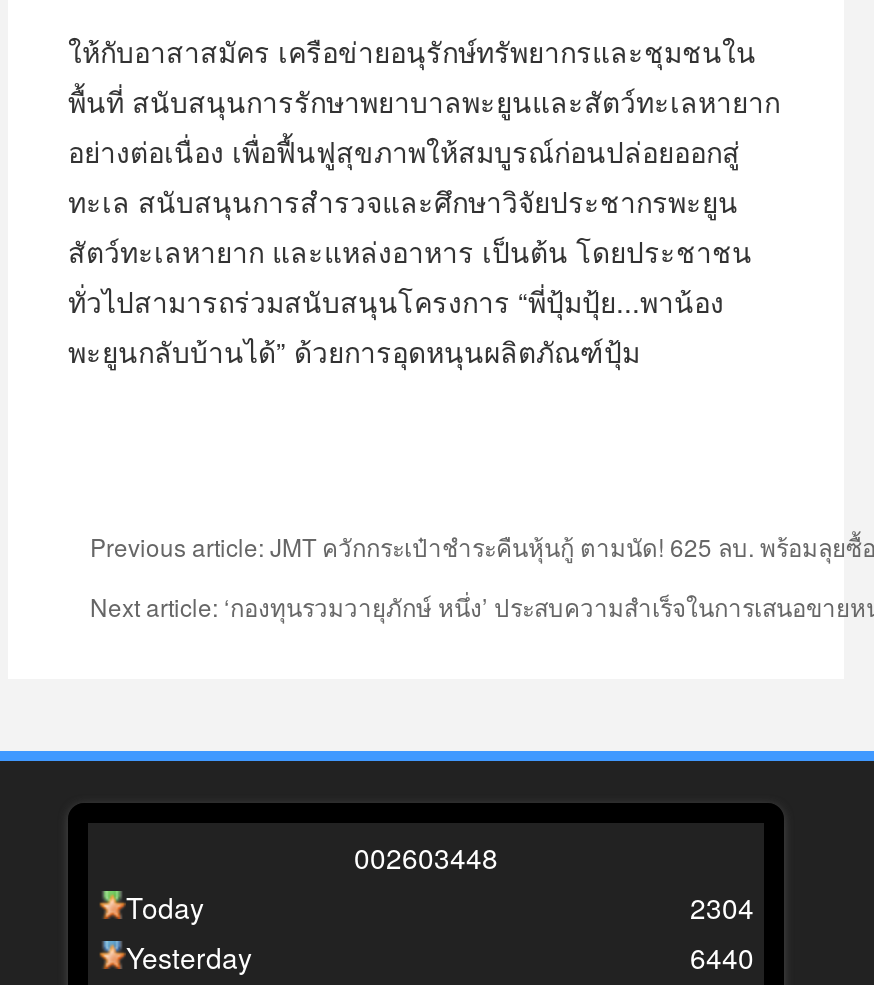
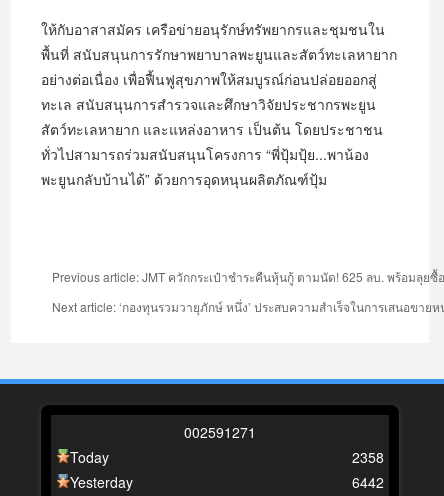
[354,837,498,877] 002603448 -> [184,422,256,442] 002591271
[690,887,754,927] 2304 -> [352,447,384,467] 2358
[690,937,754,977] 6440 -> [352,472,384,492] 6442

